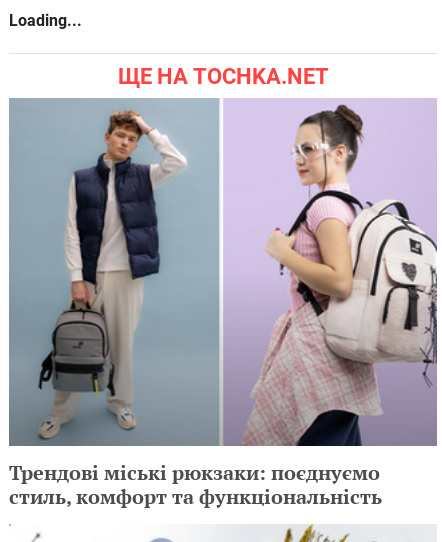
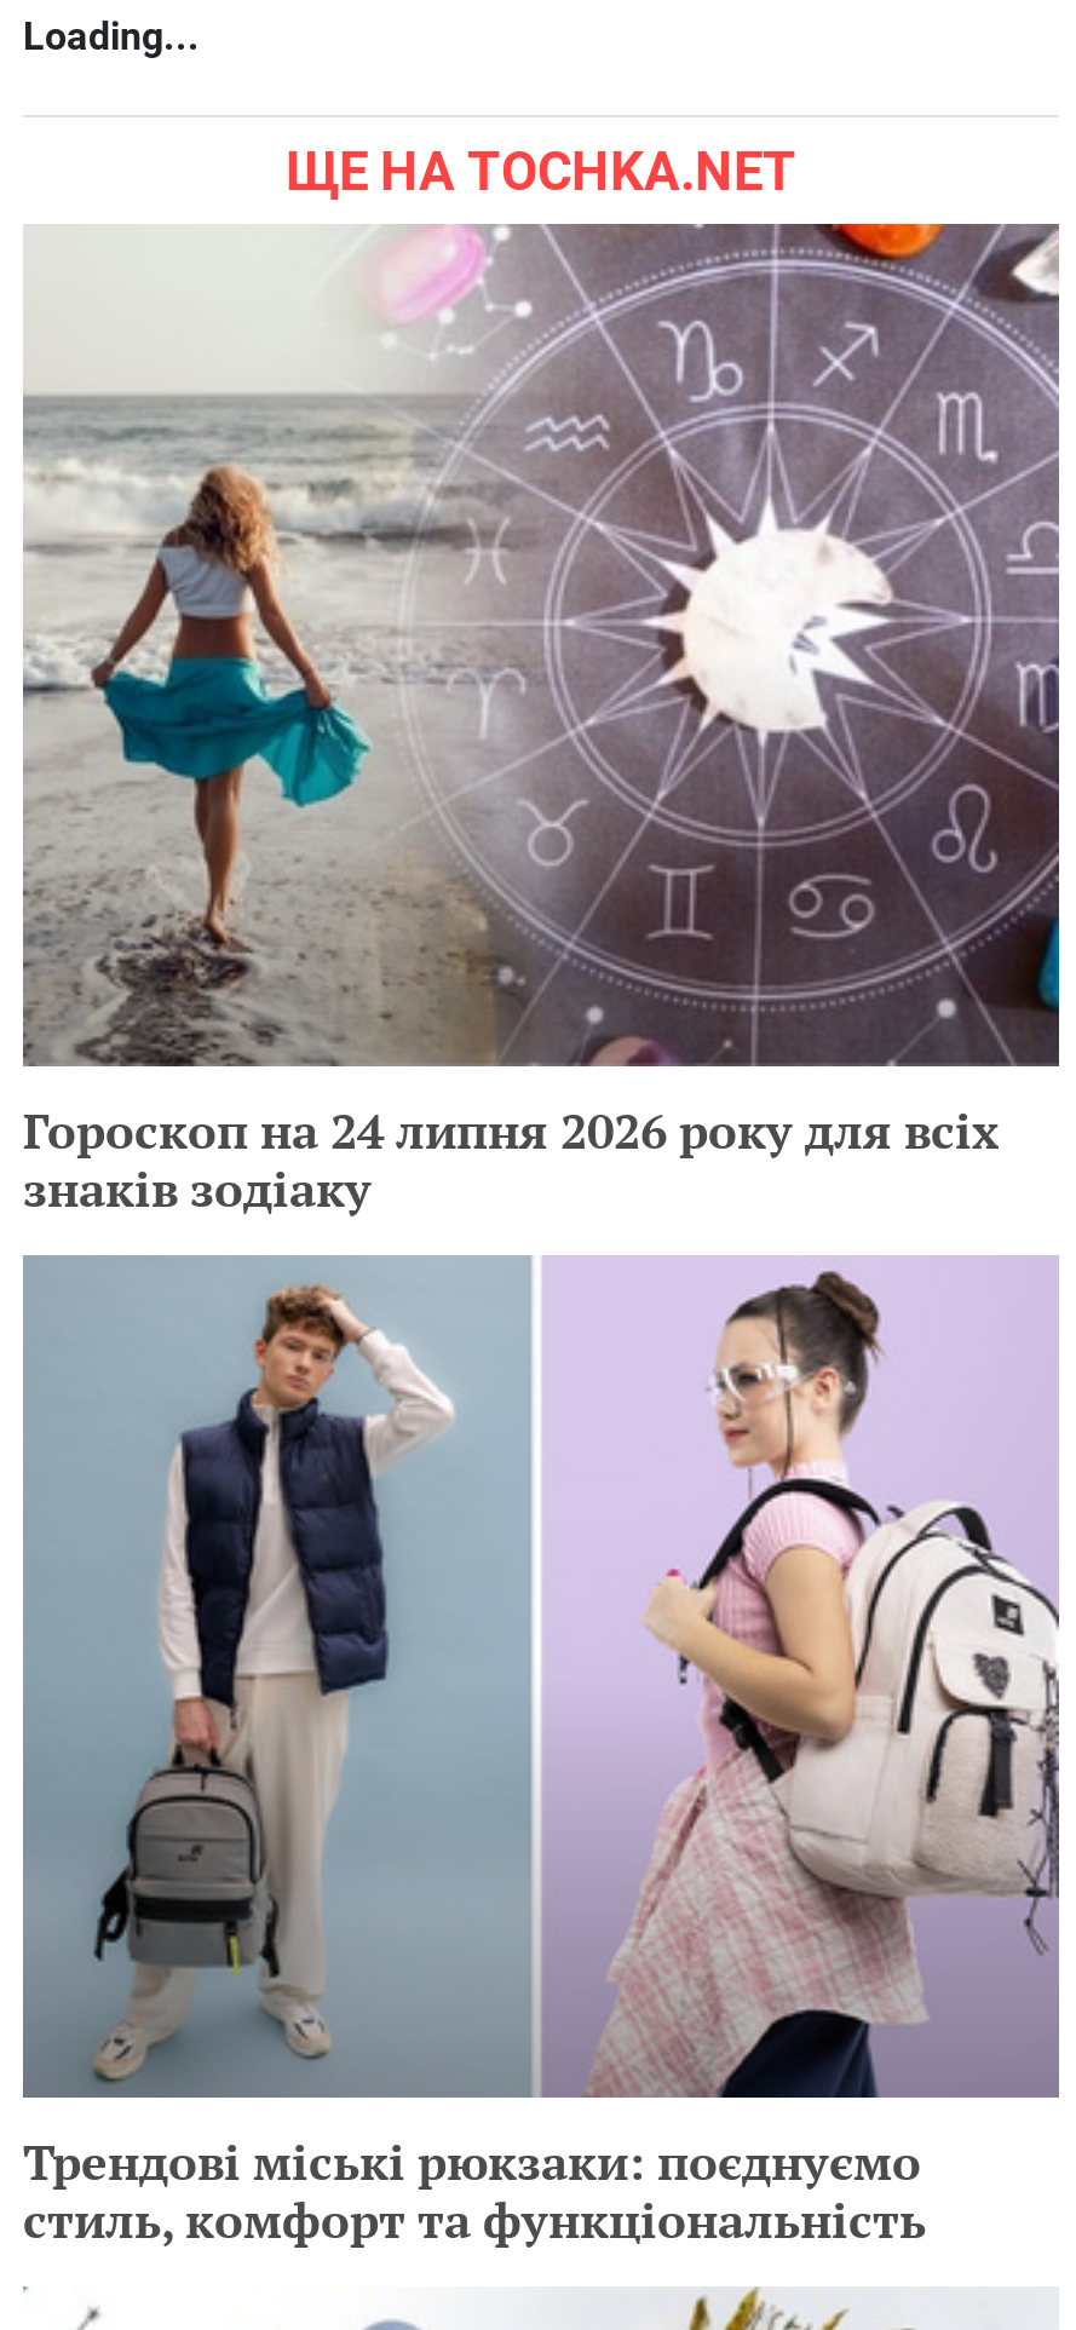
none -> [23,222,1061,1222] [image] | Гороскоп на 24 липня 2026 року для всіх | знаків зодіаку

